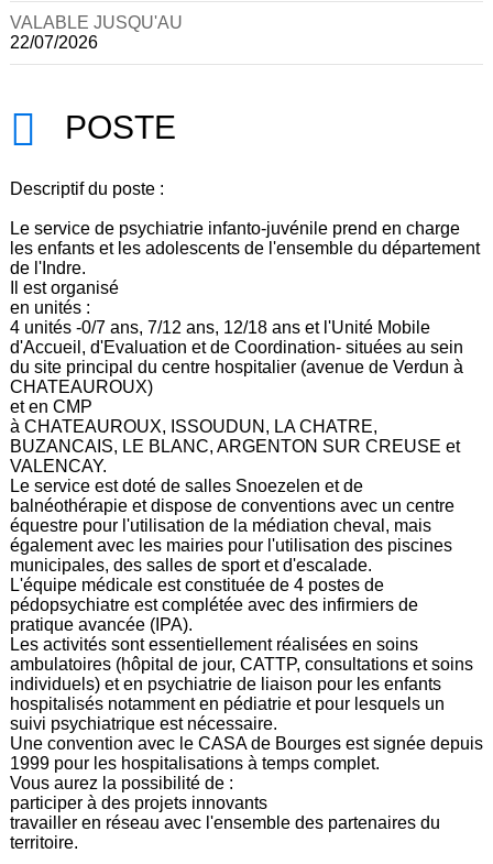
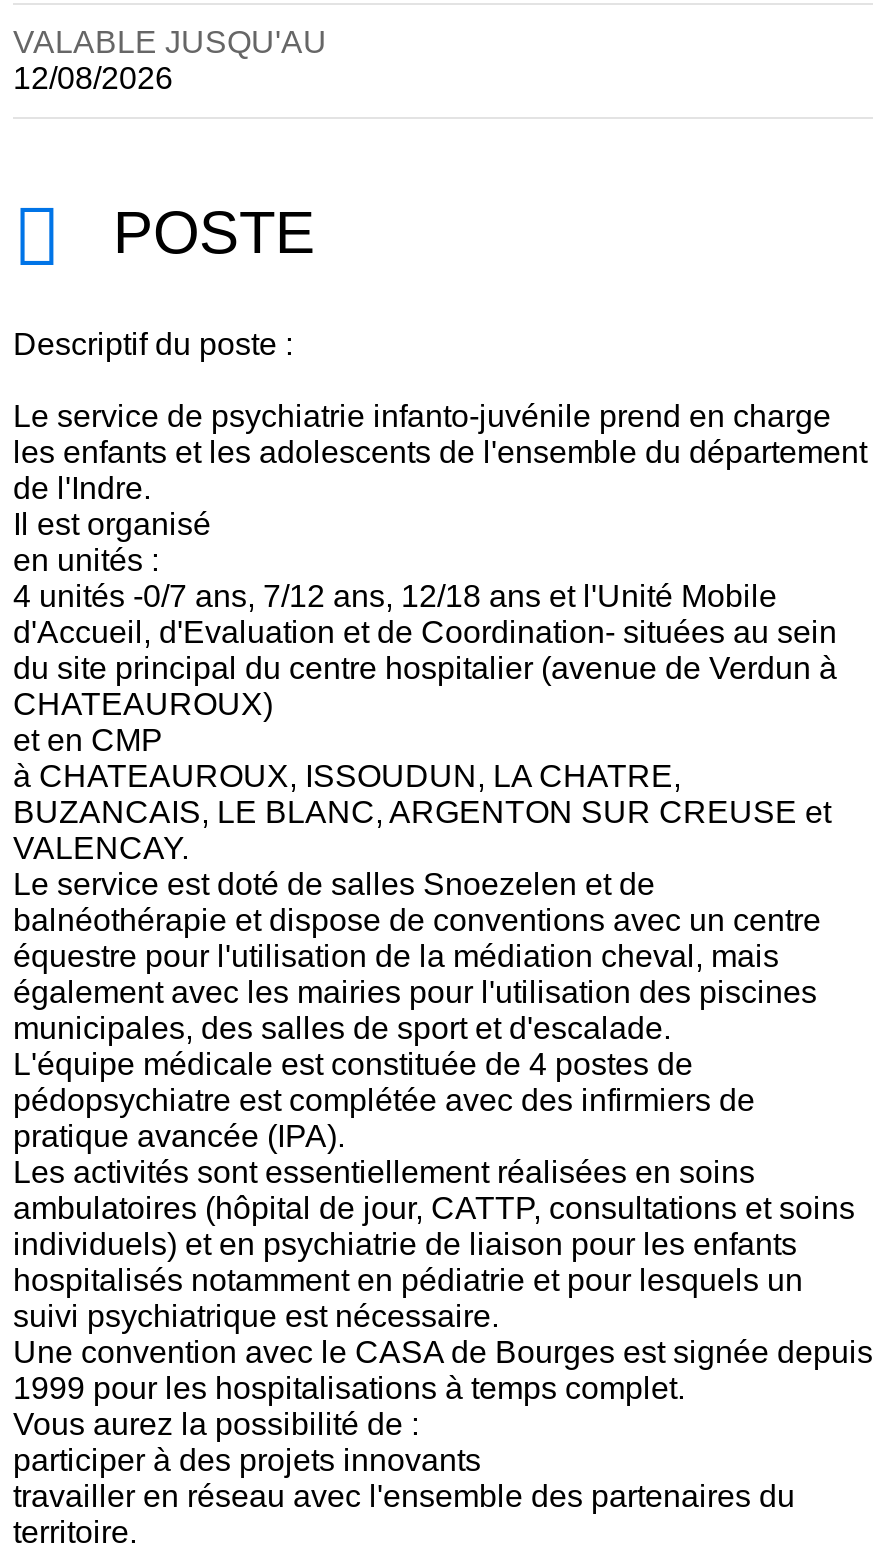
[10,33,98,52] 22/07/2026 -> [13,61,173,95] 12/08/2026

